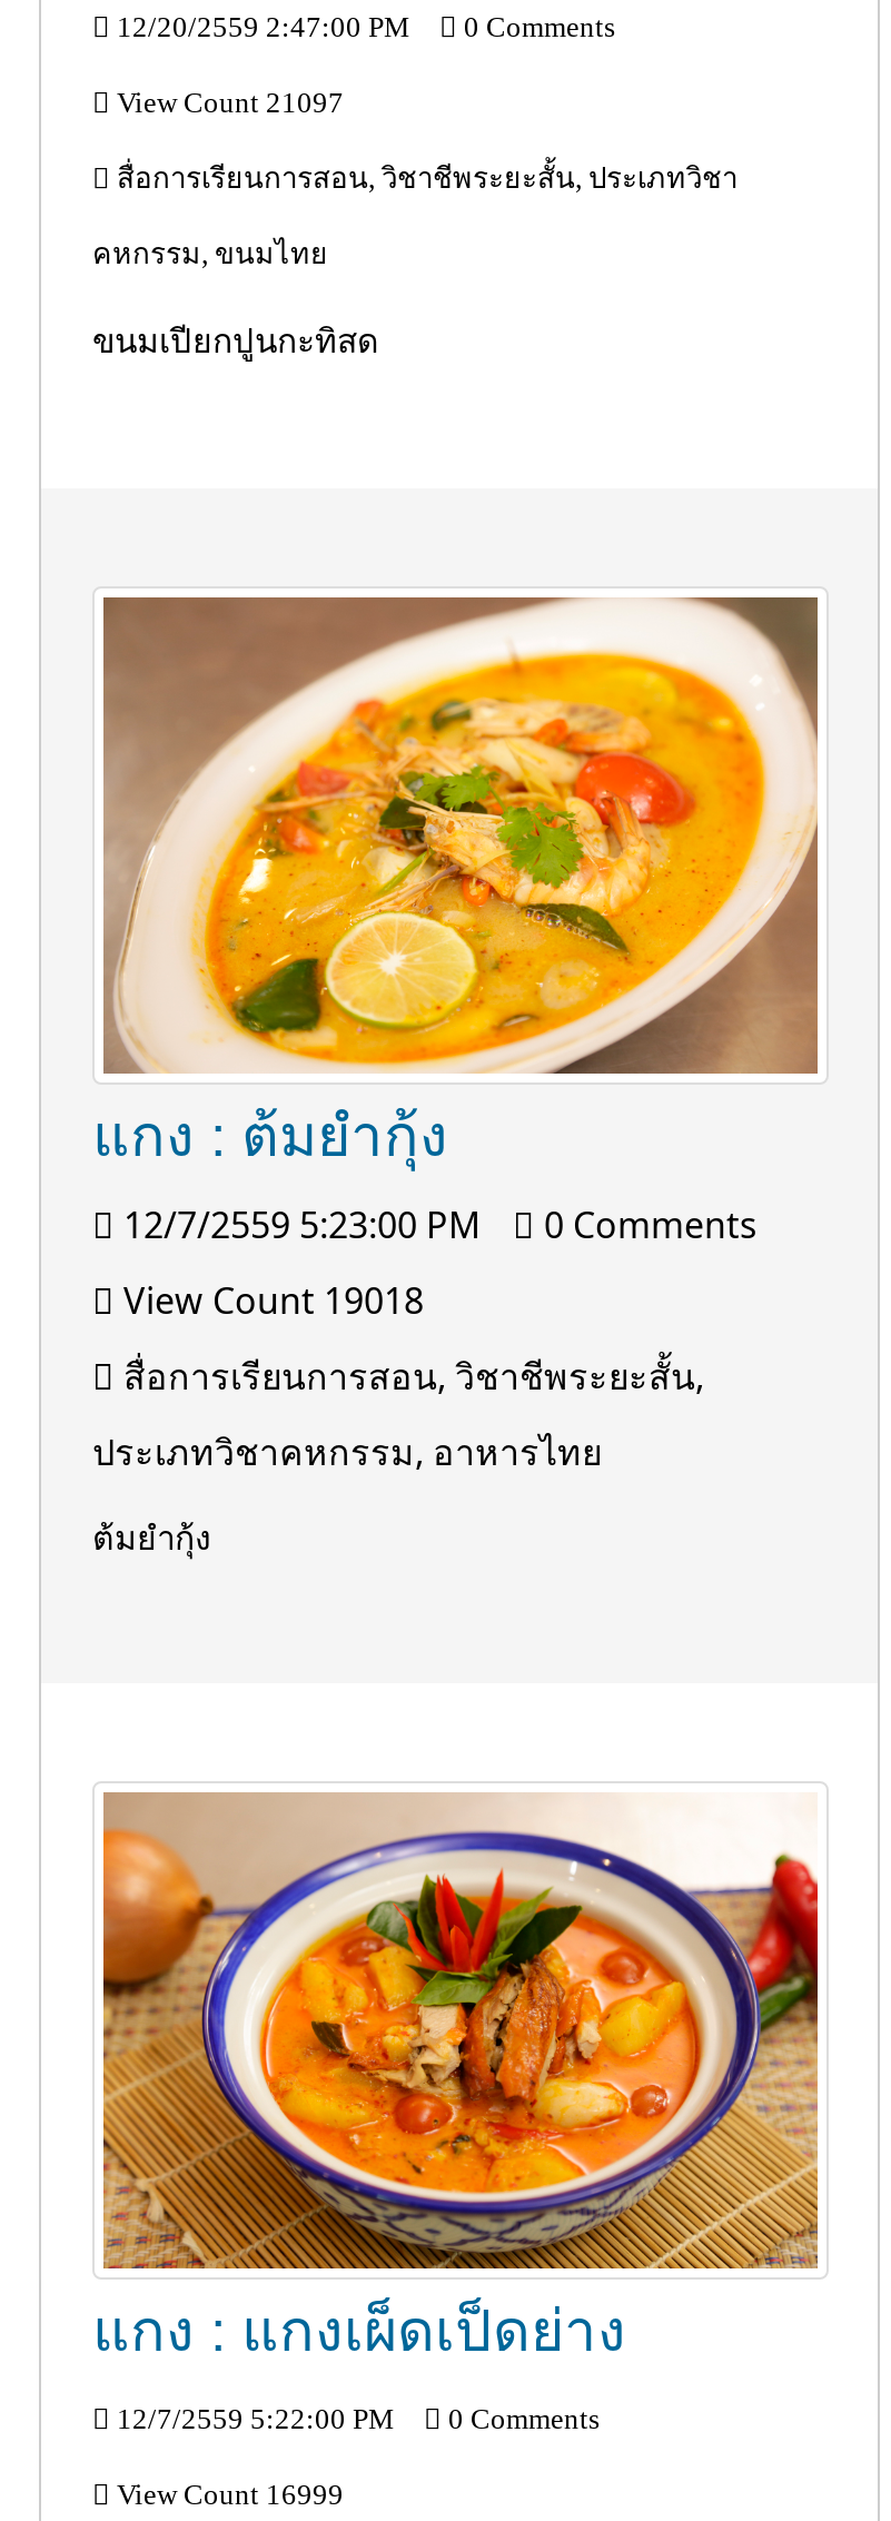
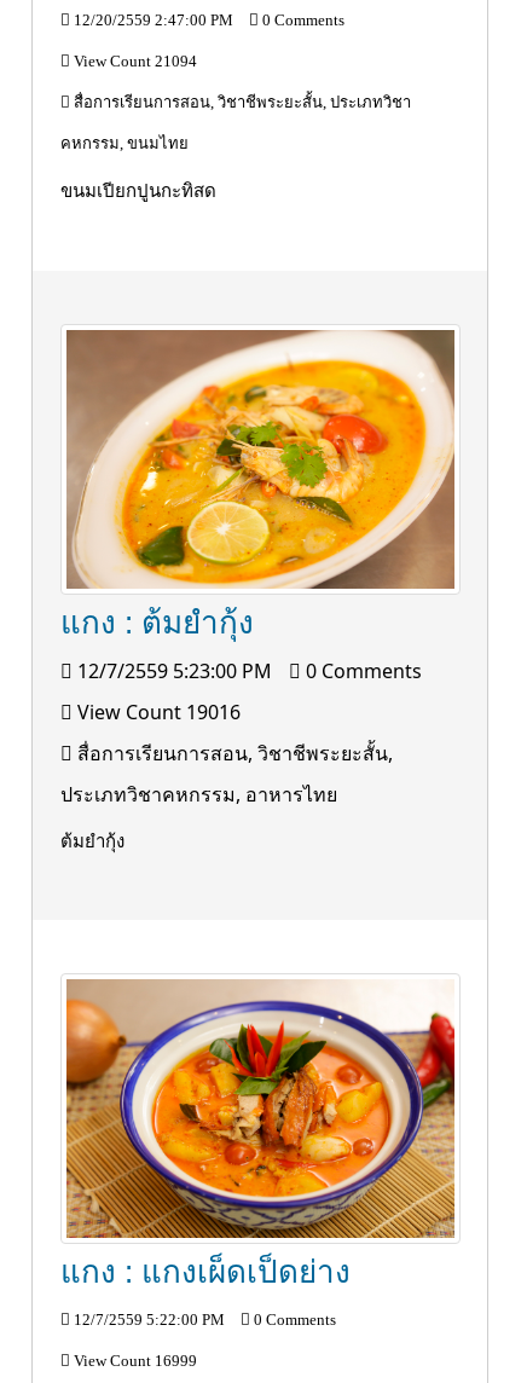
[110,85,344,118] View Count 21097 -> [70,51,197,70] View Count 21094
[115,1275,424,1324] View Count 19018 -> [73,698,241,725] View Count 19016

